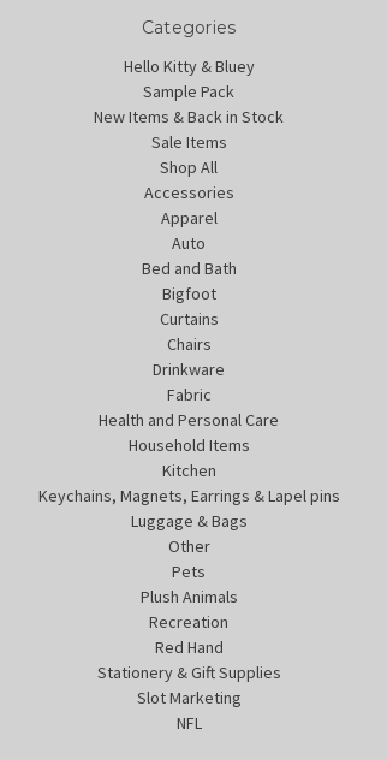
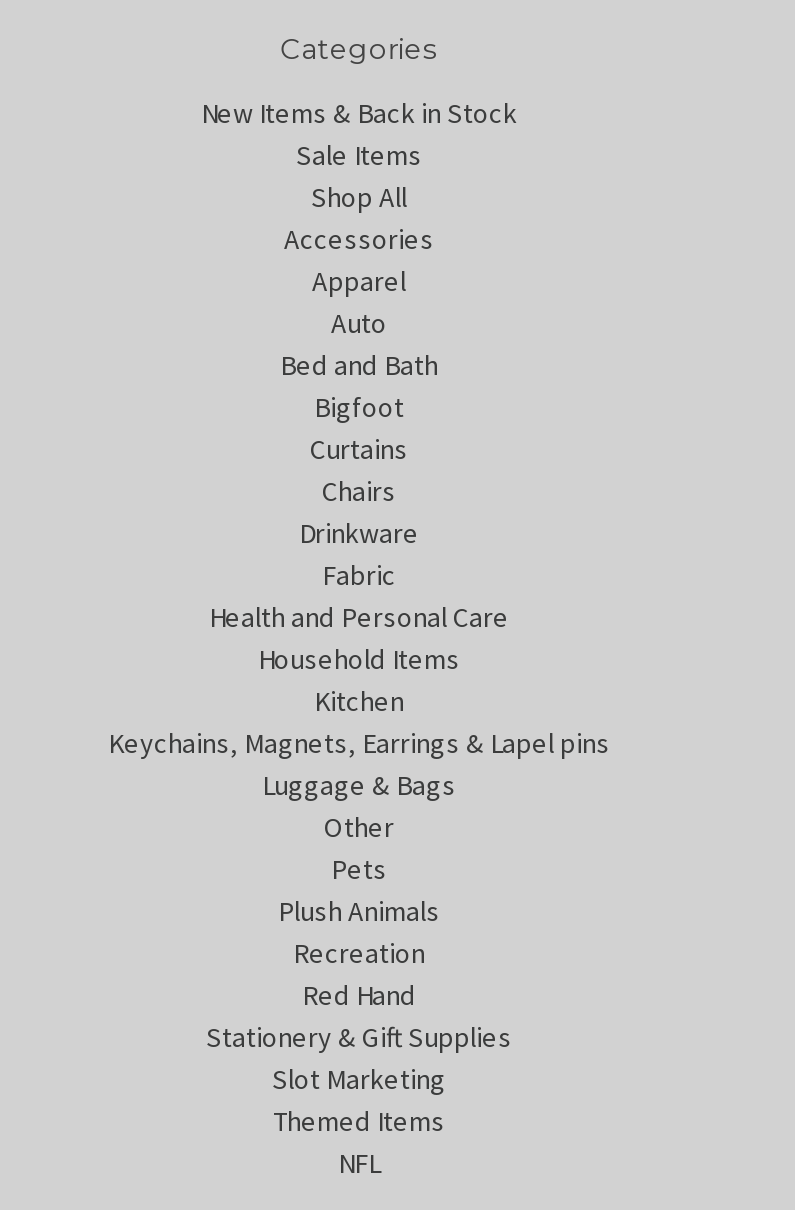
[123,55,254,102] Hello Kitty & Bluey | Sample Pack -> none
moved [38,106,340,708] -> [108,95,610,1097]: New Items & Back in Stock | Sale Items | Shop All | ... | Stationery & Gift Supplies | Slot Marketing
none -> [273,1103,445,1139] Themed Items

